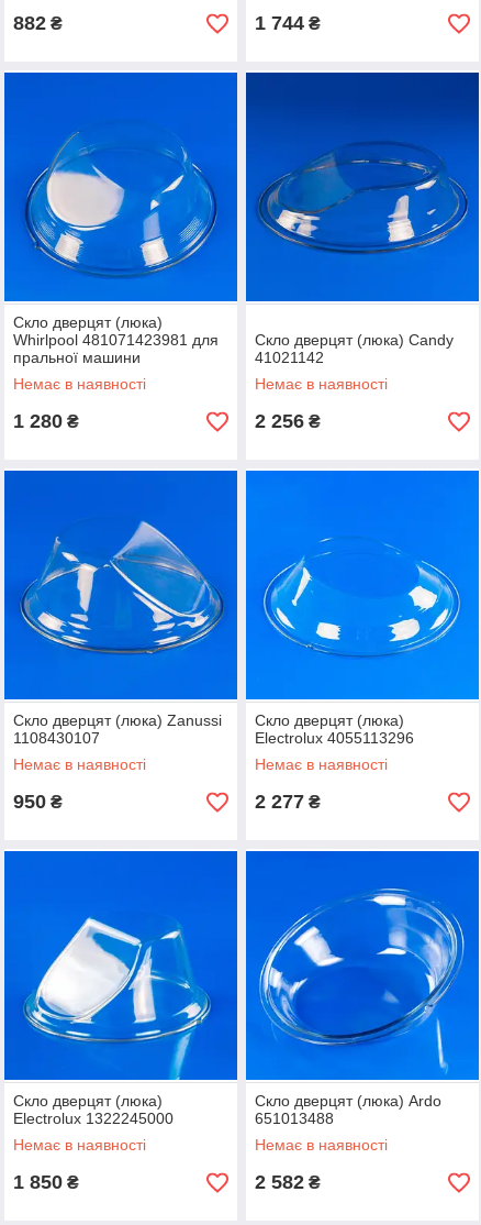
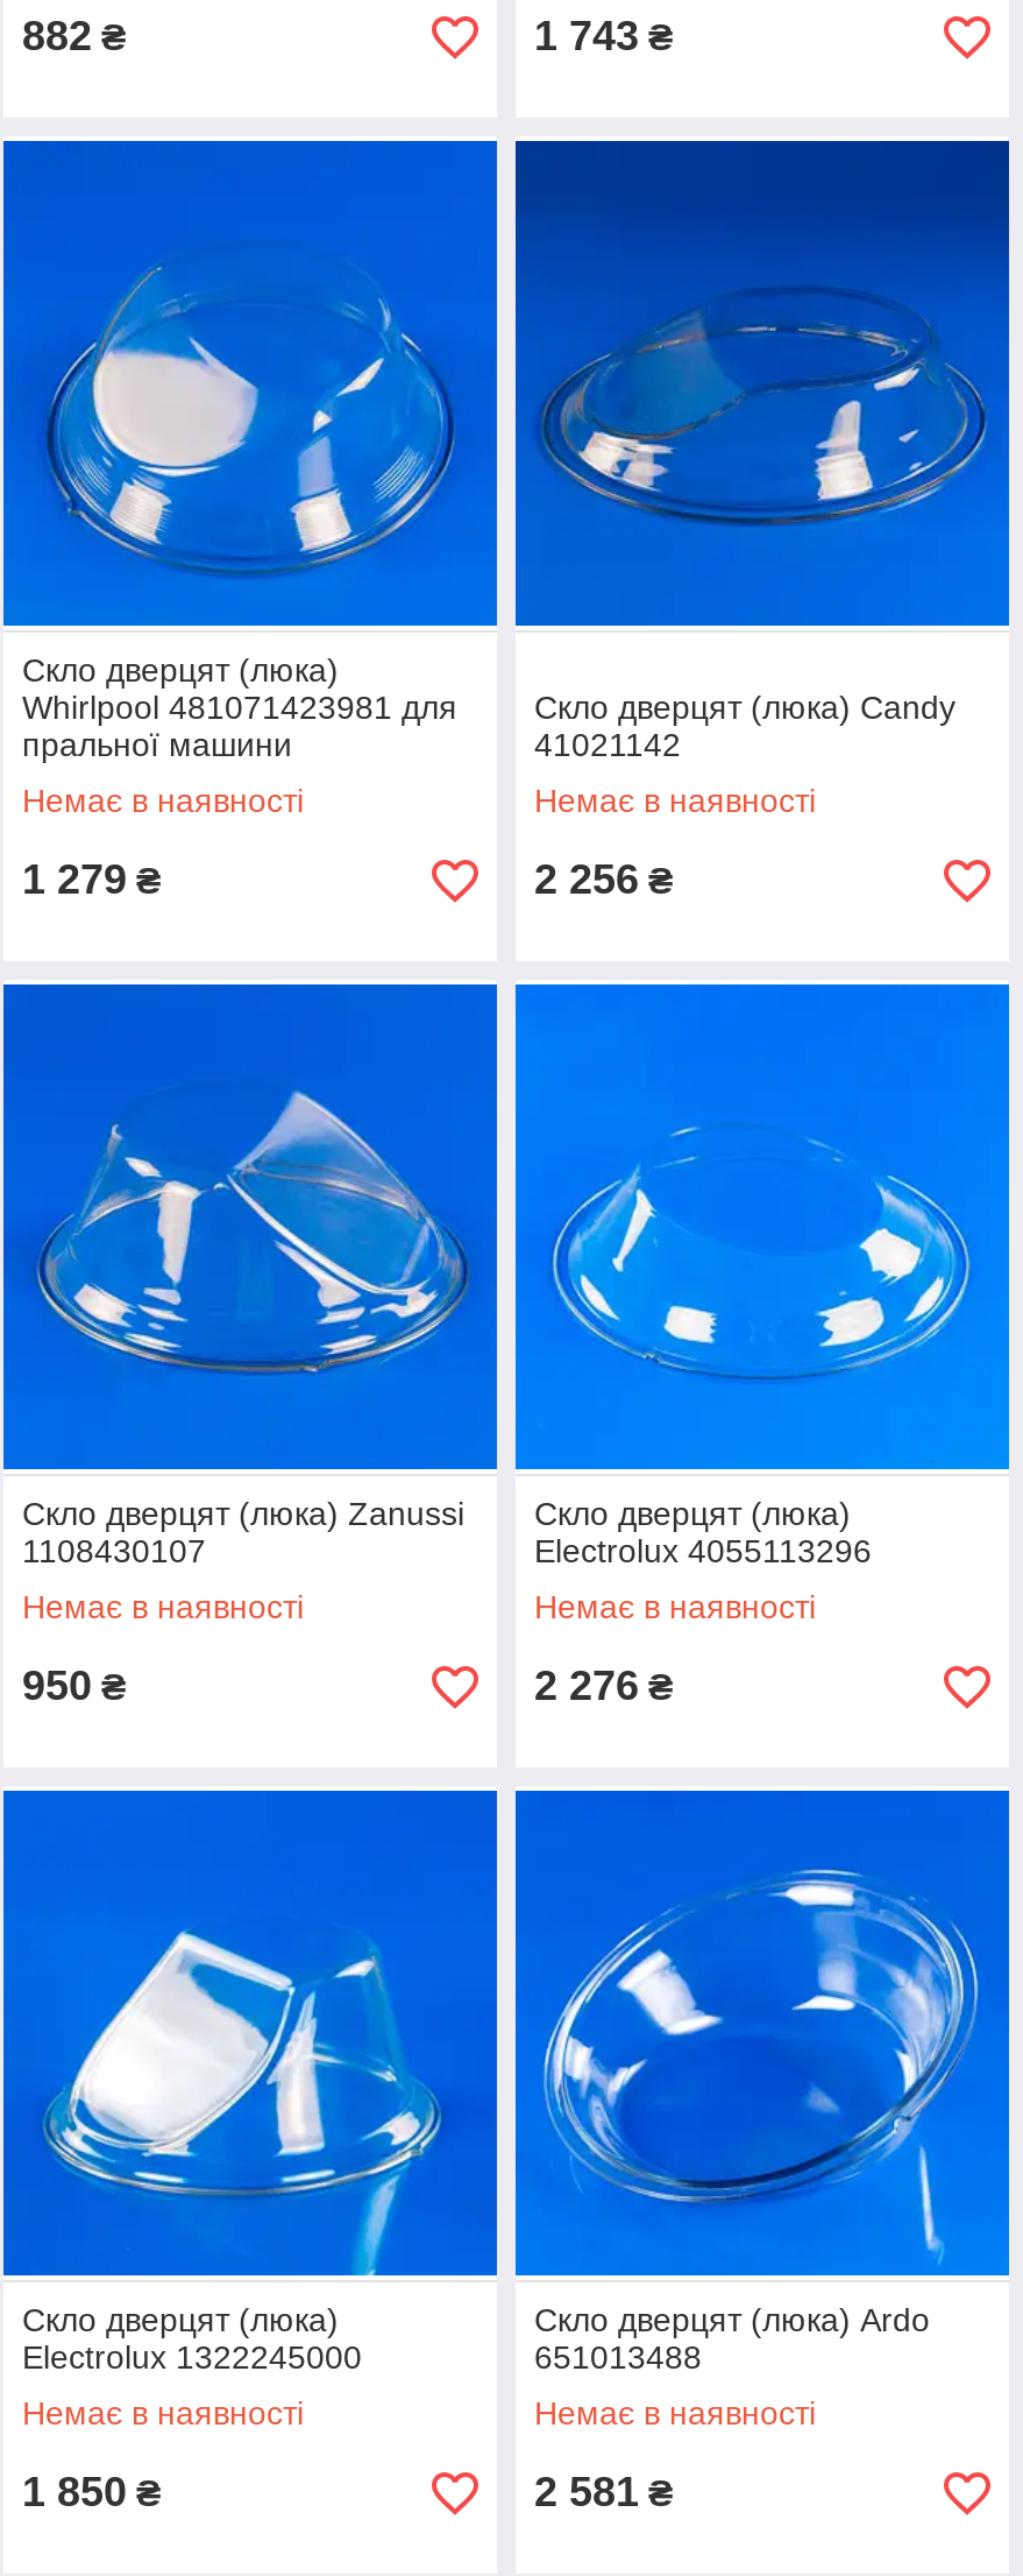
[255,12,321,34] 1 744 ₴ -> [534,13,674,59] 1 743 ₴
[13,410,79,432] 1 280 ₴ -> [22,856,162,903] 1 279 ₴
[255,791,321,813] 2 277 ₴ -> [534,1663,674,1709] 2 276 ₴
[255,1171,321,1193] 2 582 ₴ -> [534,2469,674,2515] 2 581 ₴

